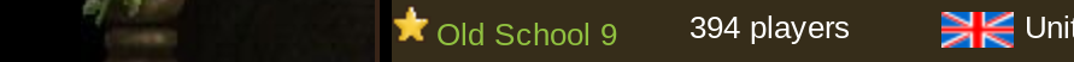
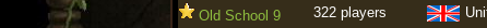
[436,10,851,52] Old School 9 394 players -> [198,4,386,24] Old School 9 322 players

